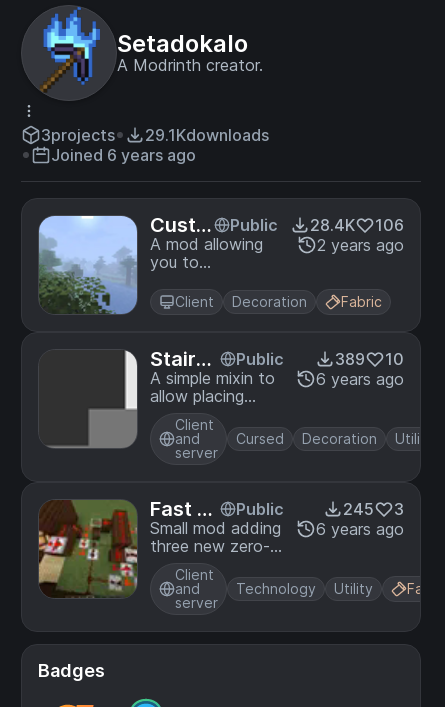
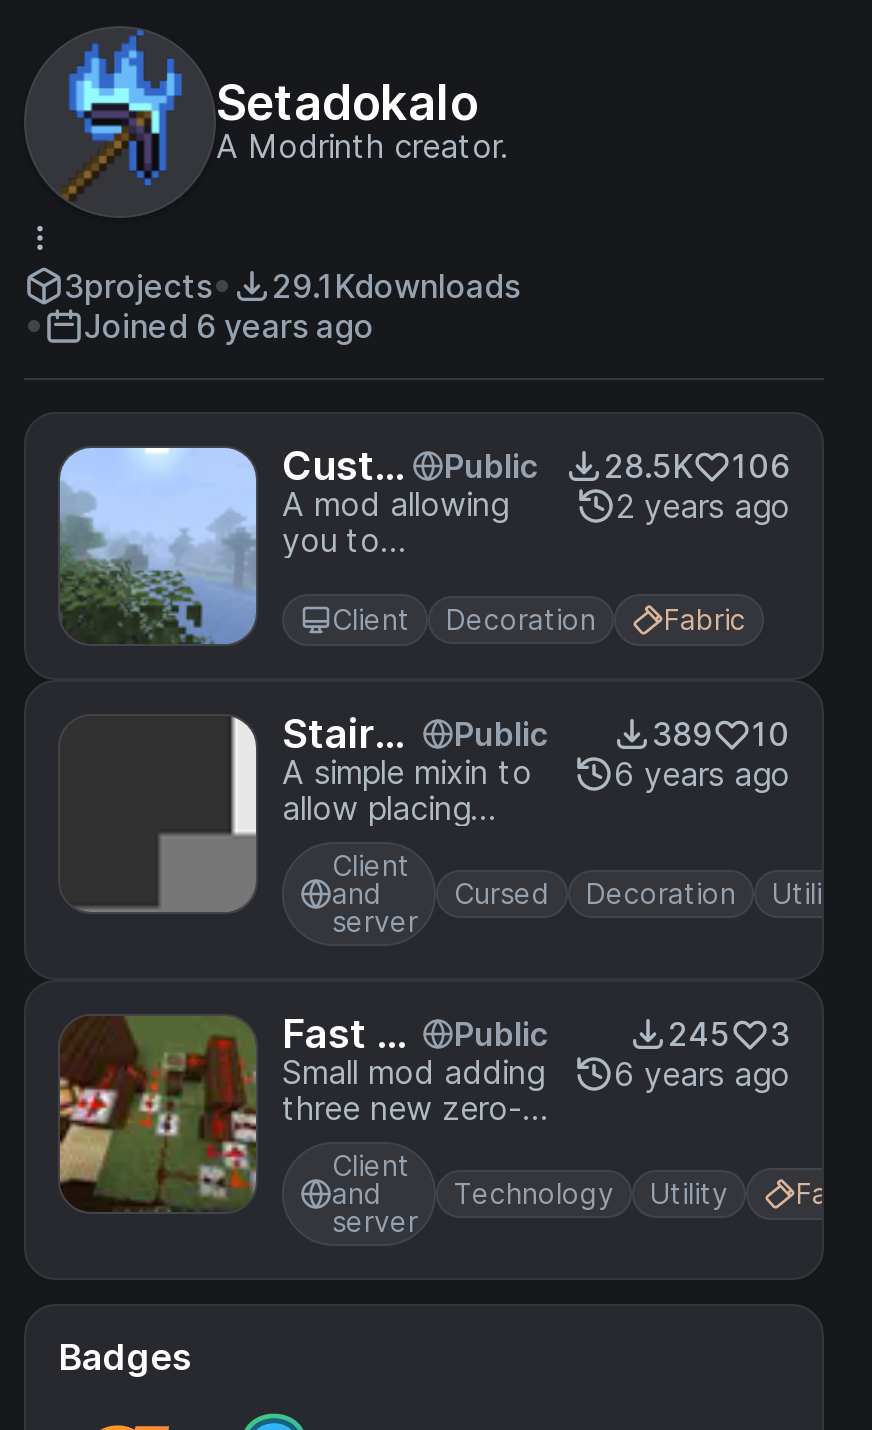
[310,215,355,235] 28.4K -> [604,446,692,486] 28.5K

